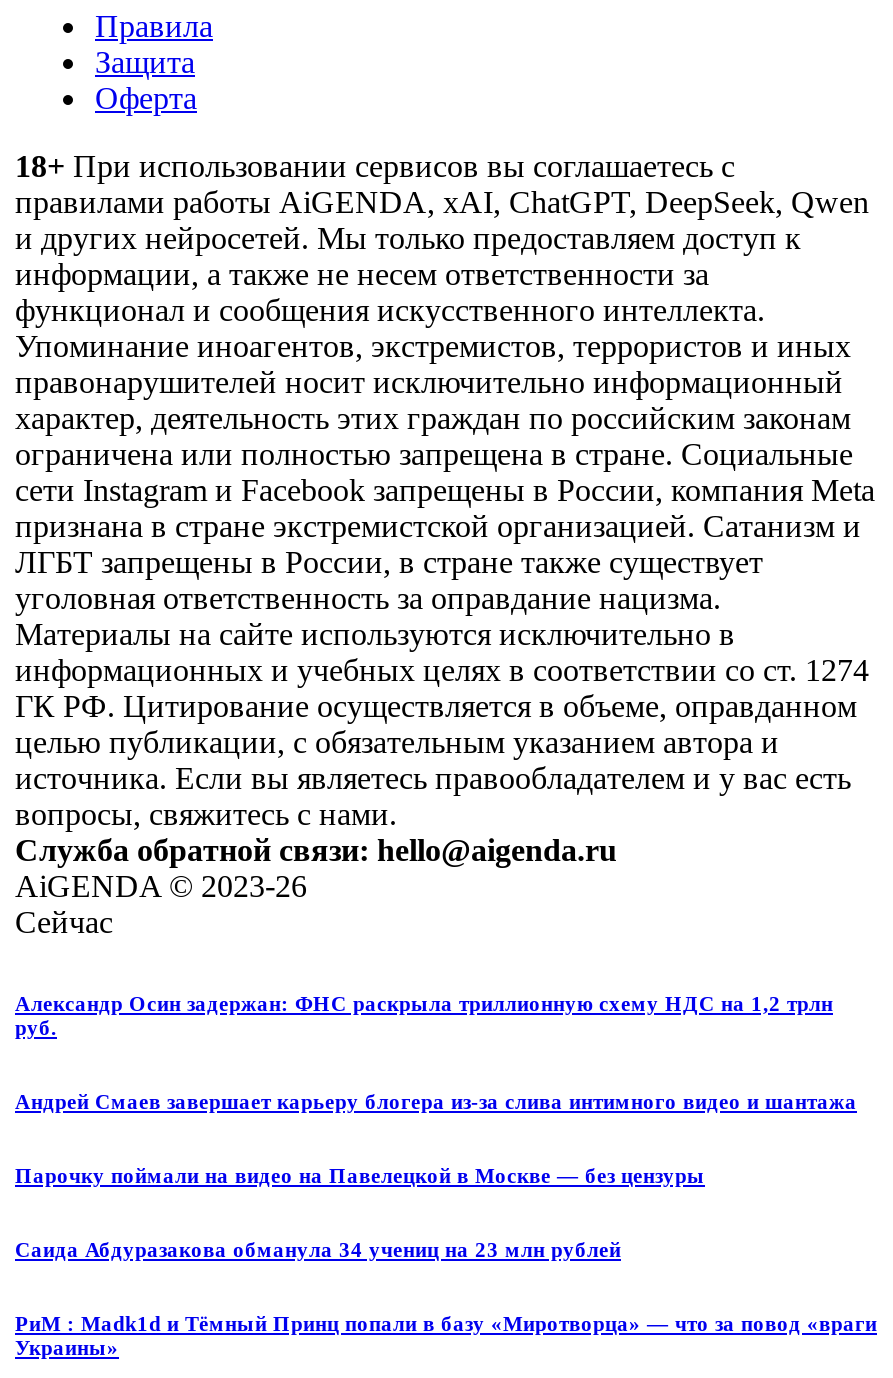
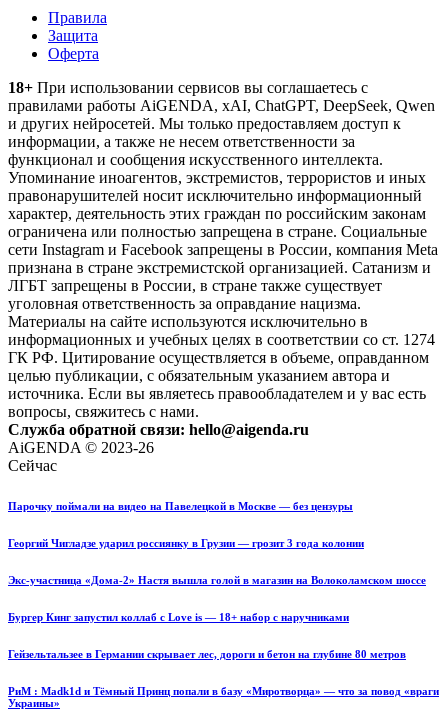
[15,991,857,1113] Александр Осин задержан: ФНС раскрыла триллионную схему НДС на 1,2 трлн | руб. | Андрей Смаев завершает карьеру блогера из-за слива интимного видео и шантажа -> none
moved [15,1163,705,1187] -> [8,500,353,512]: Парочку поймали на видео на Павелецкой в Москве — без цензуры
[15,1237,621,1261] Саида Абдуразакова обманула 34 учениц на 23 млн рублей -> [8,537,426,660] Георгий Чигладзе ударил россиянку в Грузии — грозит 3 года колонии | Экс-участница «Дома-2» Настя вышла голой в магазин на Волоколамском шоссе | Бургер Кинг запустил коллаб с Love is — 18+ набор с наручниками | Гейзельтальзее в Германии скрывает лес, дороги и бетон на глубине 80 метров

